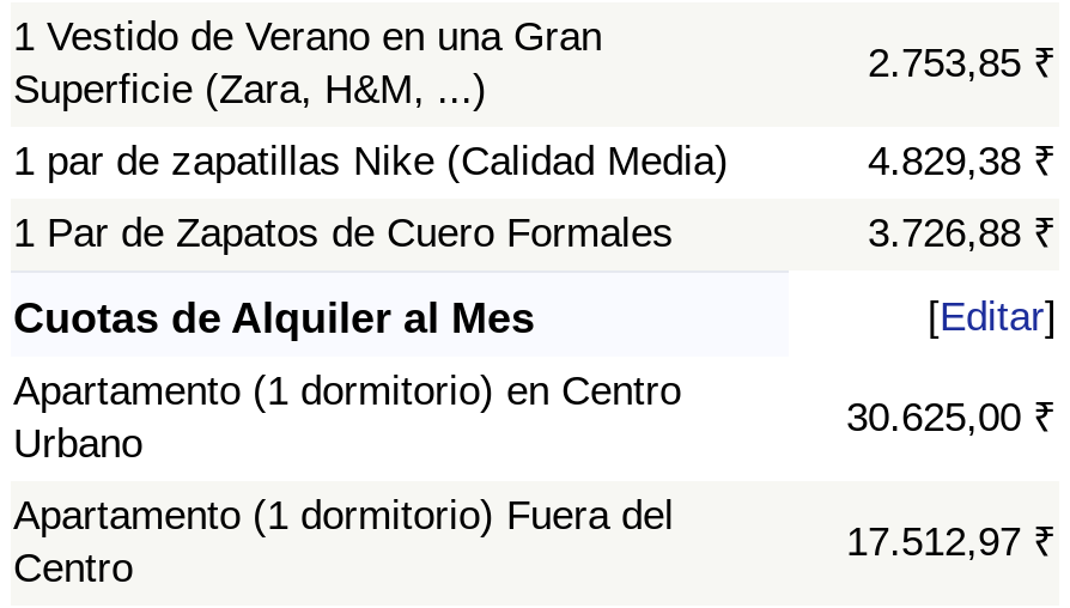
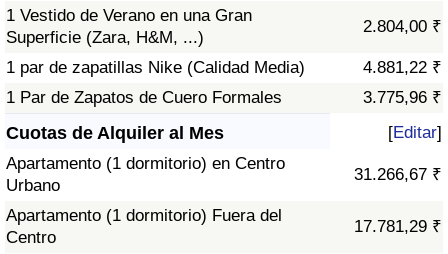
[868,42,1057,87] 2.753,85 ₹ -> [363,17,442,36] 2.804,00 ₹
[868,140,1057,185] 4.829,38 ₹ -> [363,58,442,77] 4.881,22 ₹
[868,212,1057,257] 3.726,88 ₹ -> [363,88,442,107] 3.775,96 ₹
[846,396,1057,441] 30.625,00 ₹ -> [354,165,442,184] 31.266,67 ₹
[846,520,1057,566] 17.512,97 ₹ -> [354,217,442,236] 17.781,29 ₹

